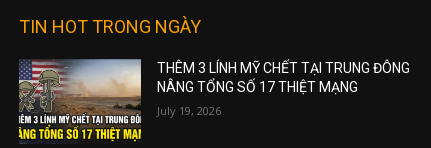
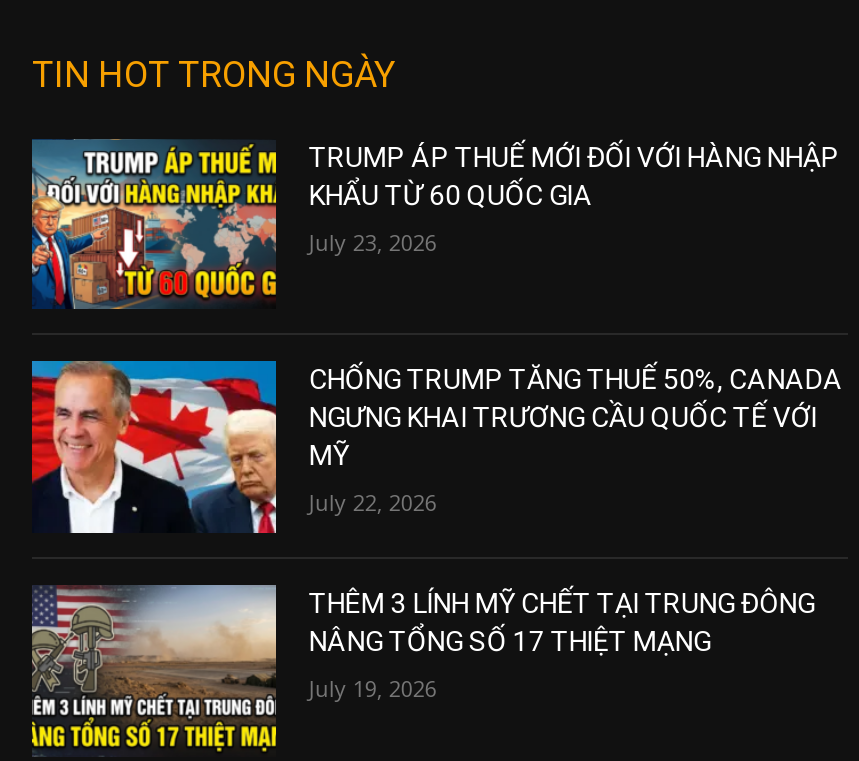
none -> [30,139,839,309] [image] | TRUMP ÁP THUẾ MỚI ĐỐI VỚI HÀNG NHẬP | KHẨU TỪ 60 QUỐC GIA | July 23, 2026
none -> [30,359,843,535] [image] | CHỐNG TRUMP TĂNG THUẾ 50%, CANADA | NGƯNG KHAI TRƯƠNG CẦU QUỐC TẾ VỚI | MỸ | July 22, 2026

